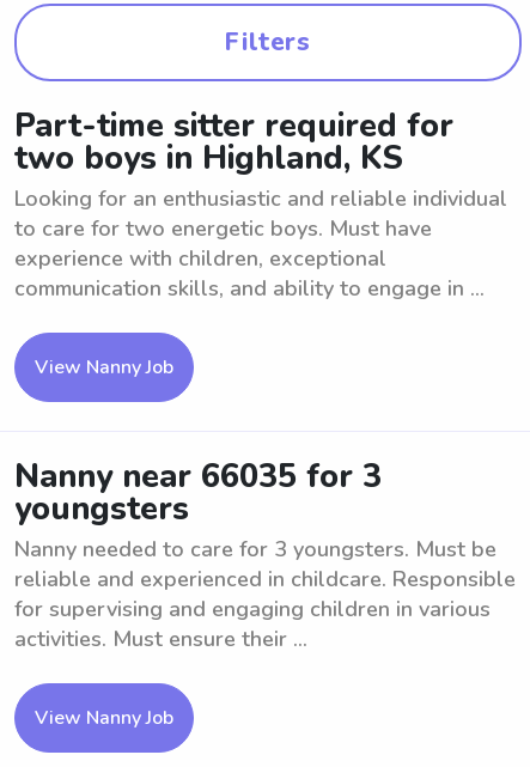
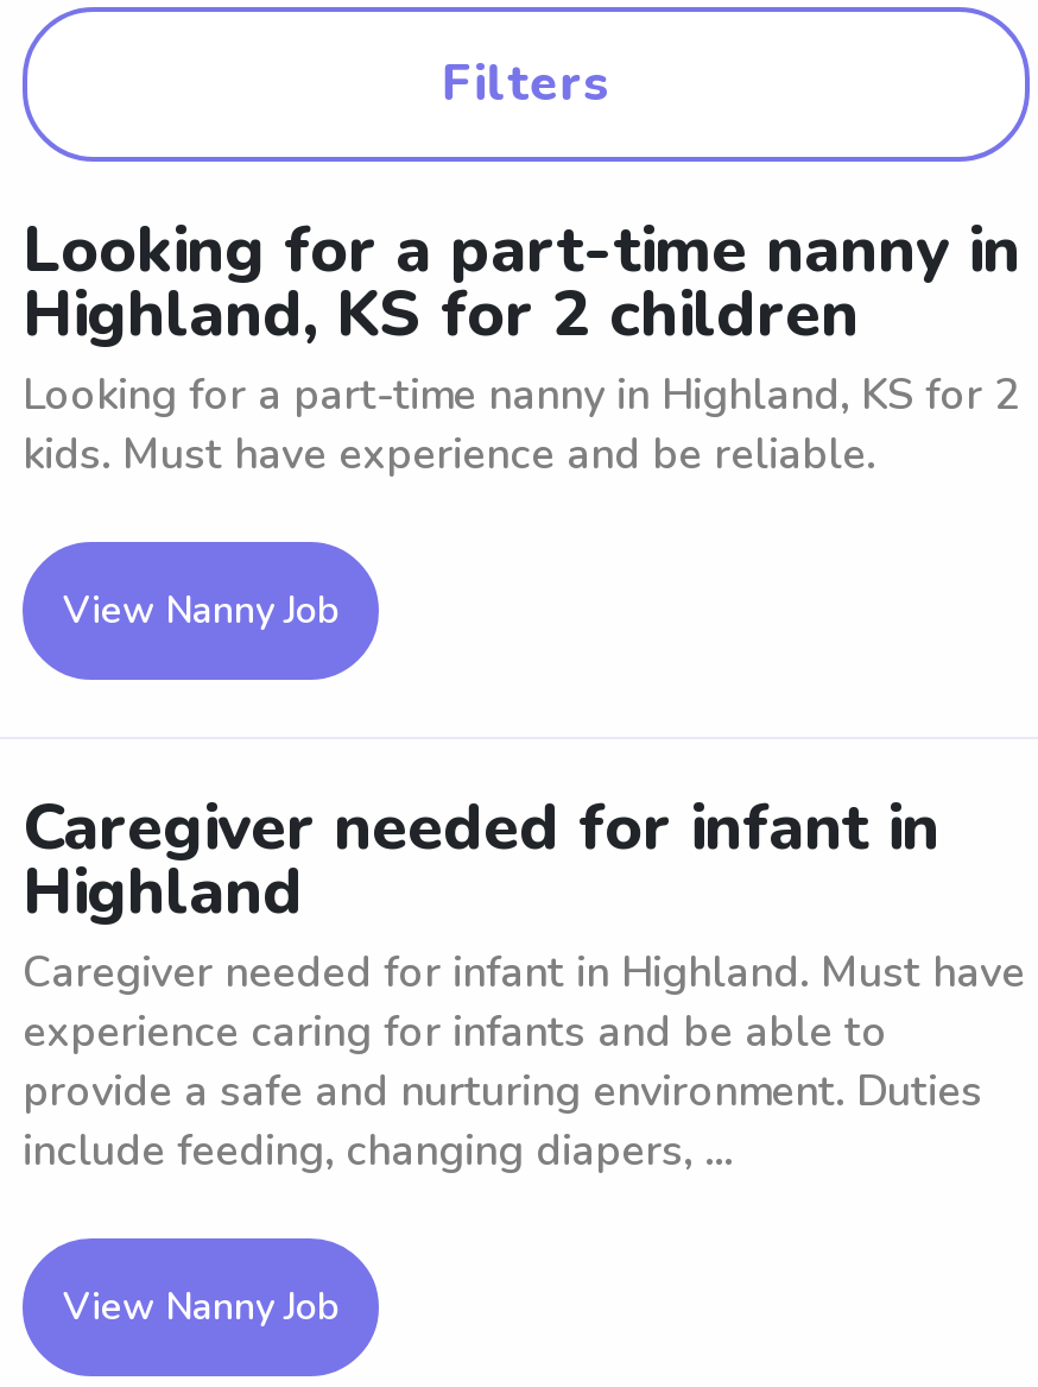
[14,104,507,303] Part-time sitter required for | two boys in Highland, KS | Looking for an enthusiastic and reliable individual | to care for two energetic boys. Must have | experience with children, exceptional | communication skills, and ability to engage in ... -> [23,207,1020,483] Looking for a part-time nanny in | Highland, KS for 2 children | Looking for a part-time nanny in Highland, KS for 2 | kids. Must have experience and be reliable.
[14,455,516,653] Nanny near 66035 for 3 | youngsters | Nanny needed to care for 3 youngsters. Must be | reliable and experienced in childcare. Responsible | for supervising and engaging children in various | activities. Must ensure their ... -> [23,784,1025,1179] Caregiver needed for infant in | Highland | Caregiver needed for infant in Highland. Must have | experience caring for infants and be able to | provide a safe and nurturing environment. Duties | include feeding, changing diapers, ...

